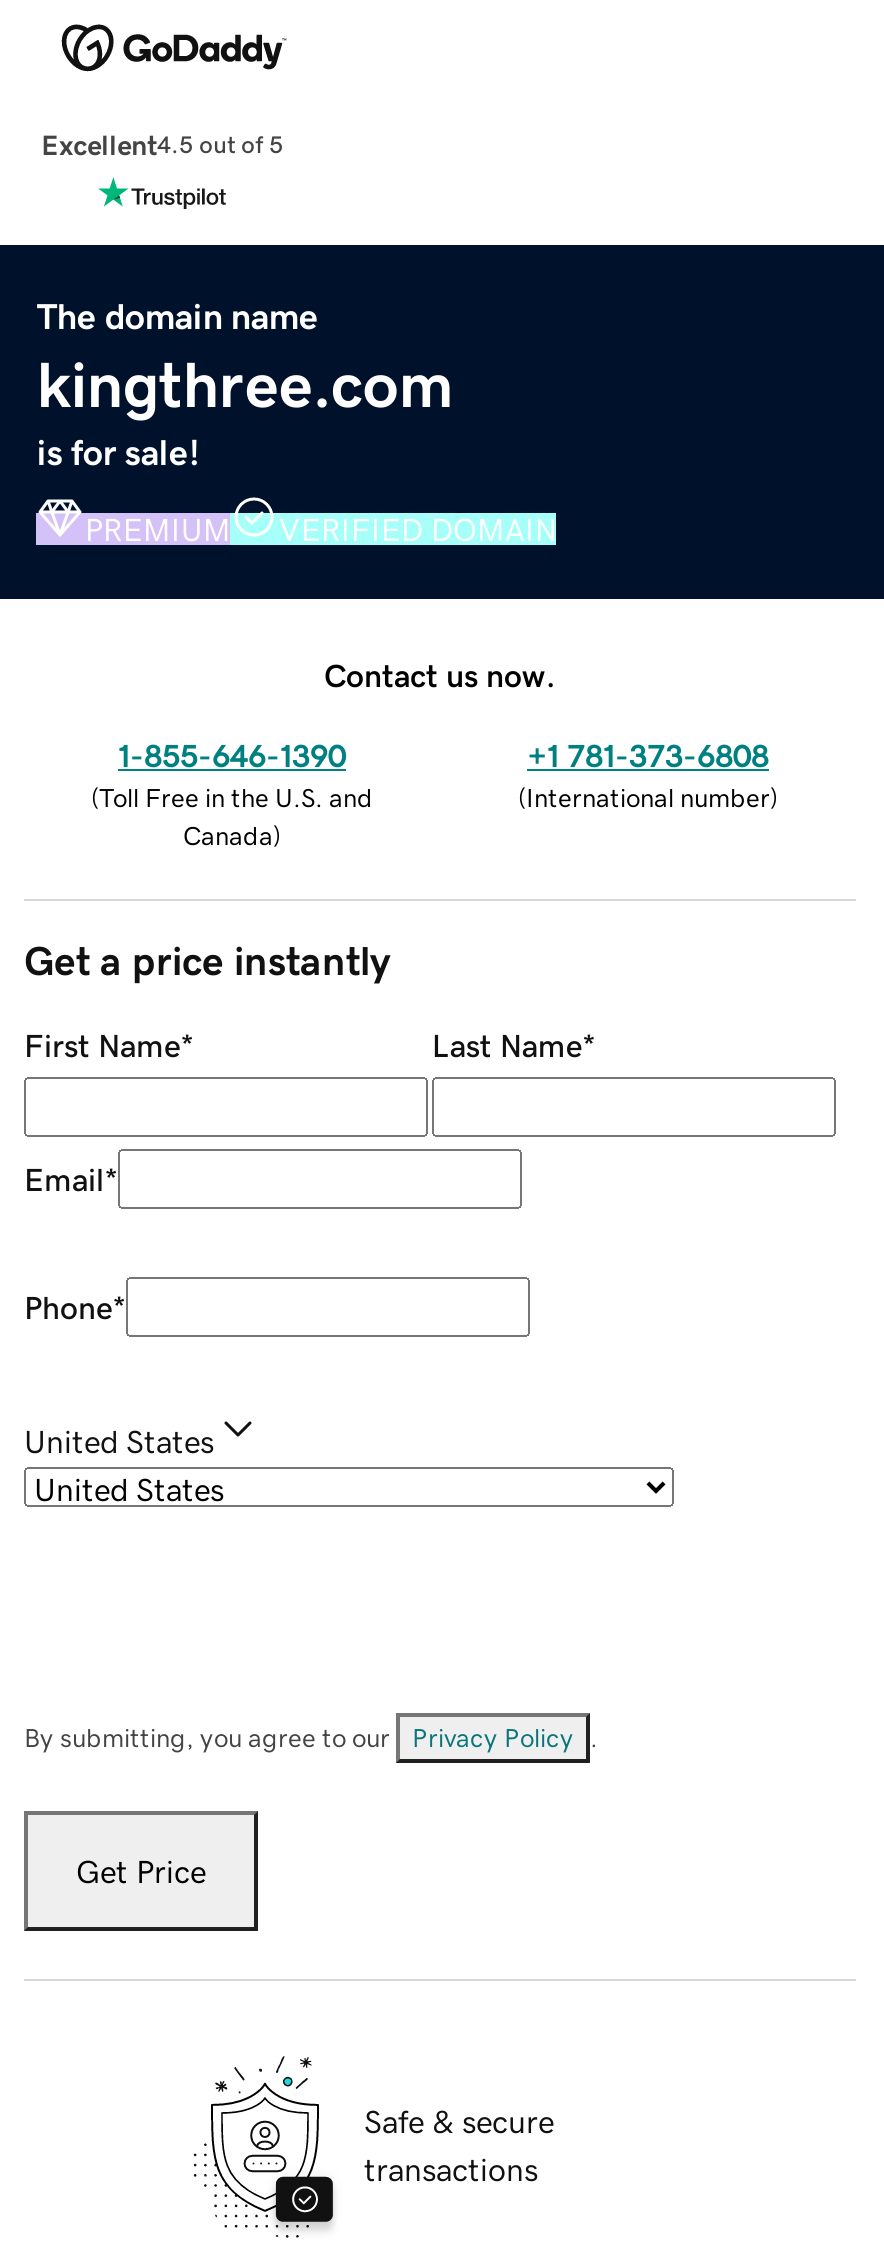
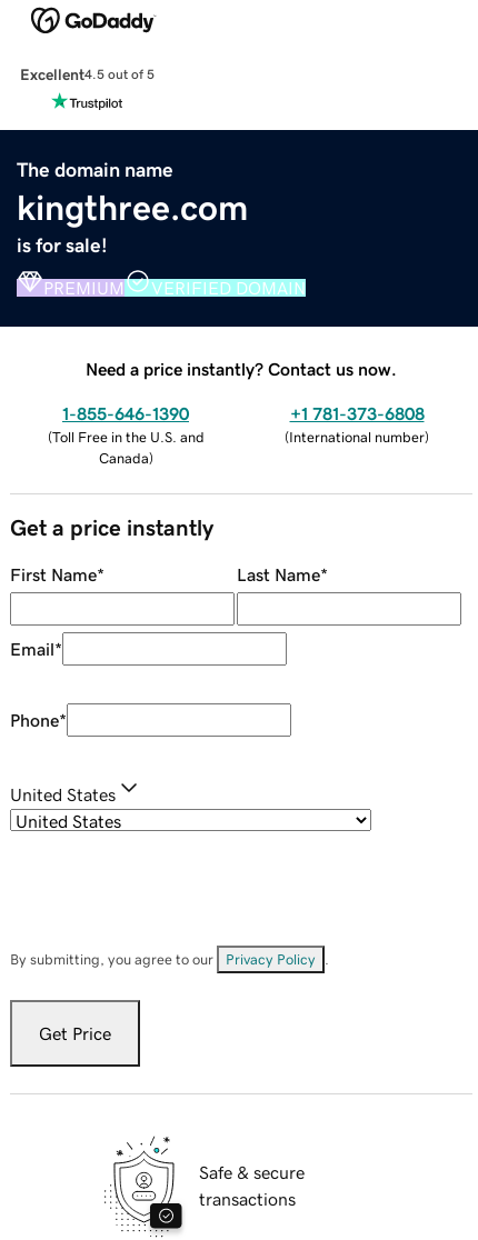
[324,658,556,690] Contact us now. -> [86,360,397,377] Need a price instantly? Contact us now.

